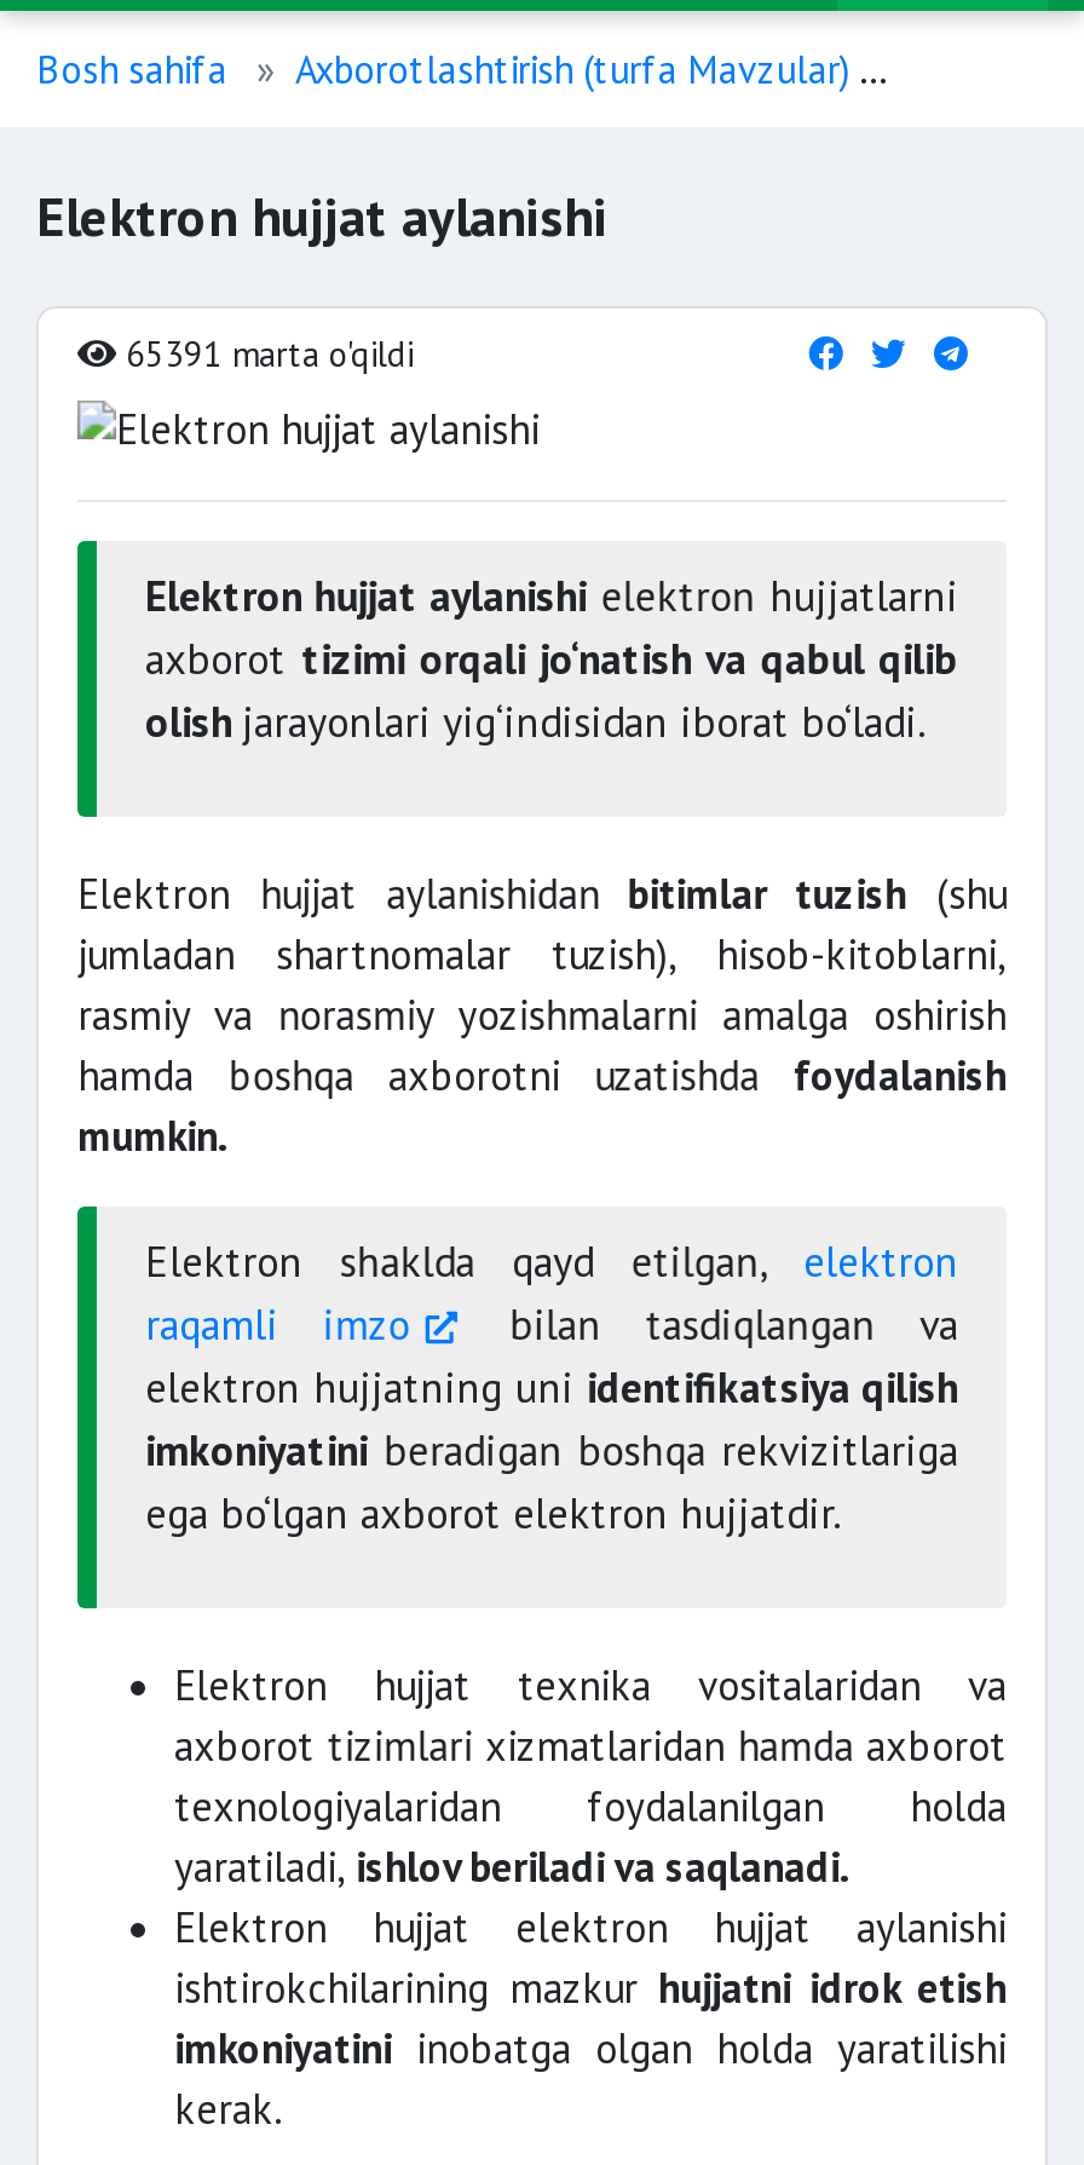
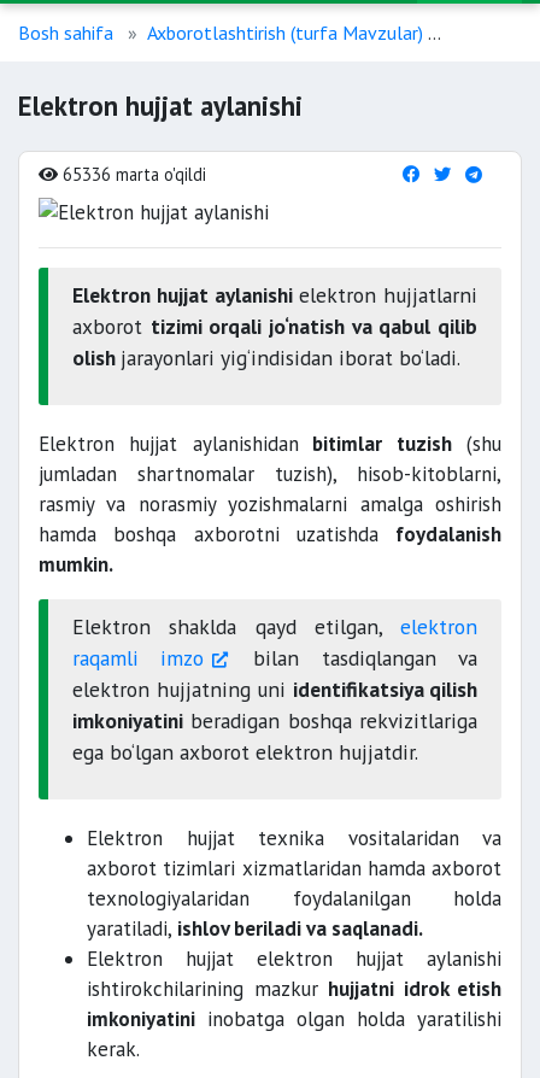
[116,330,414,376] 65391 marta o'qildi -> [58,163,206,186] 65336 marta o'qildi

